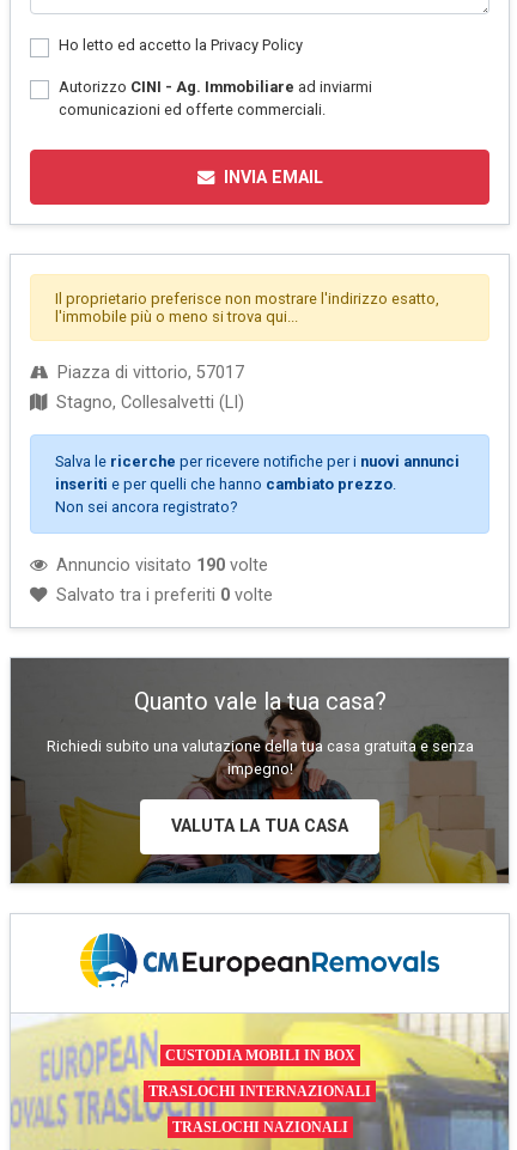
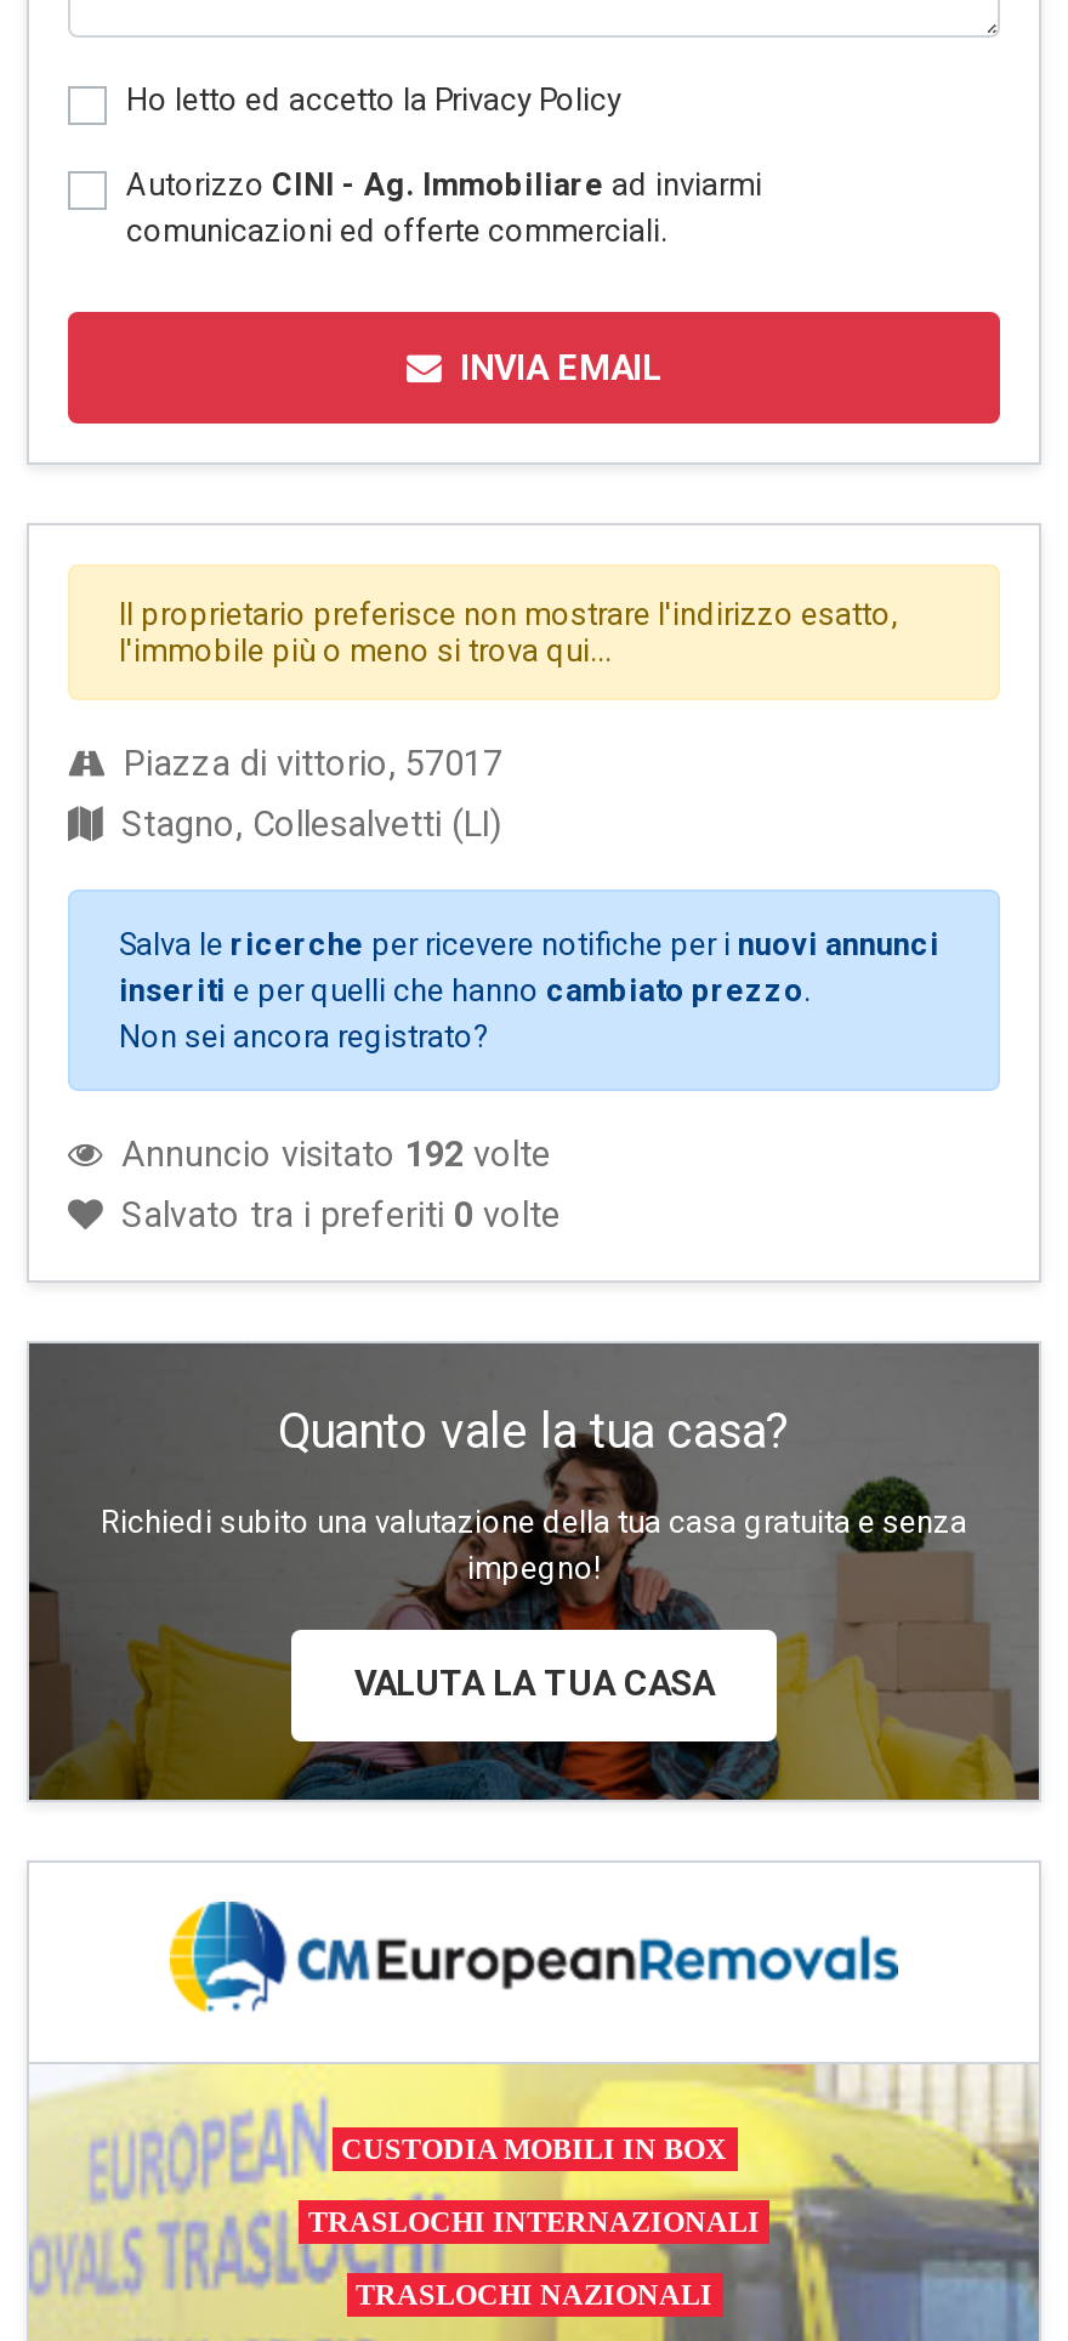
[56,555,268,576] Annuncio visitato 190 volte -> [121,1135,551,1176] Annuncio visitato 192 volte

